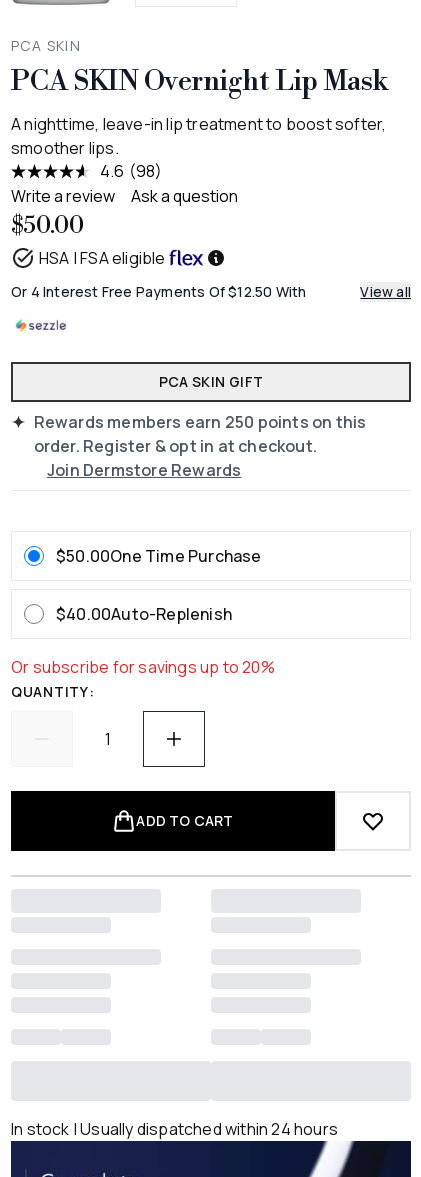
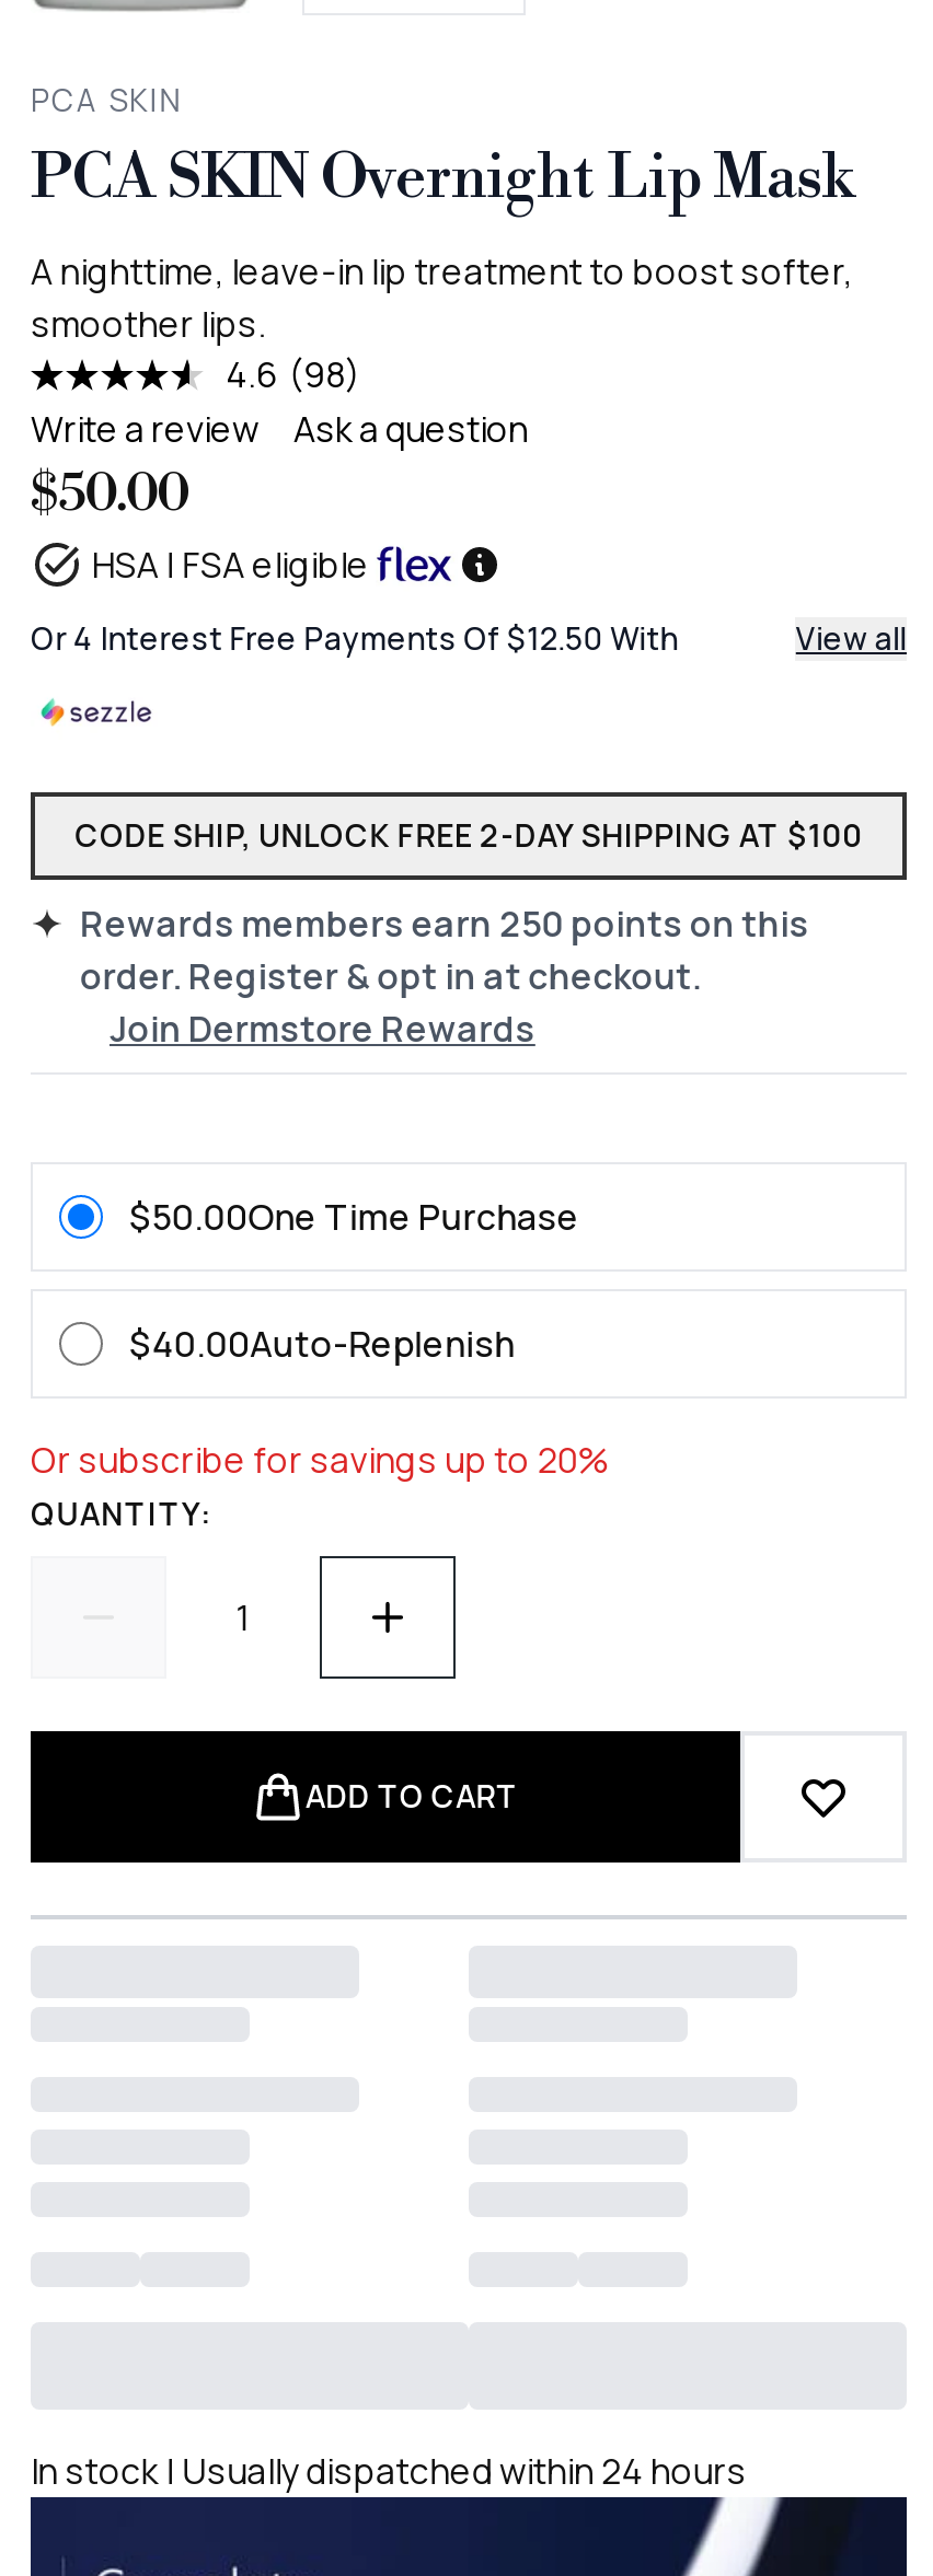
[159,372,263,391] PCA SKIN GIFT -> [75,814,863,856] CODE SHIP, UNLOCK FREE 2-DAY SHIPPING AT $100

